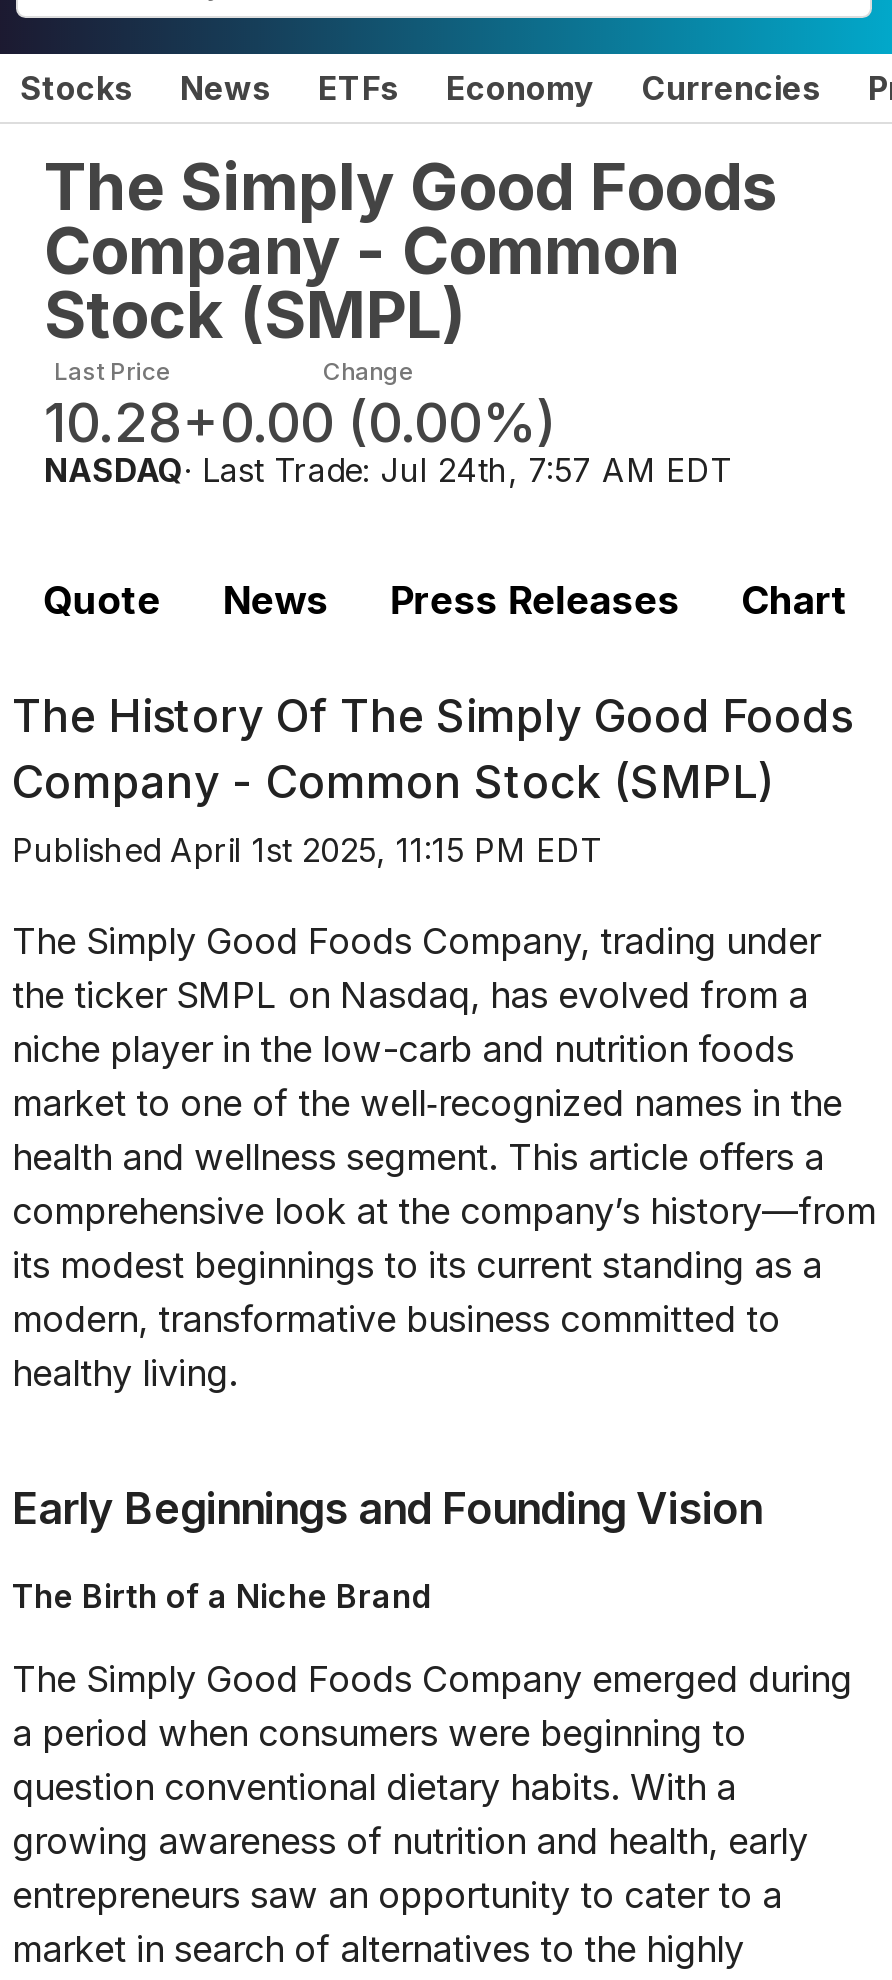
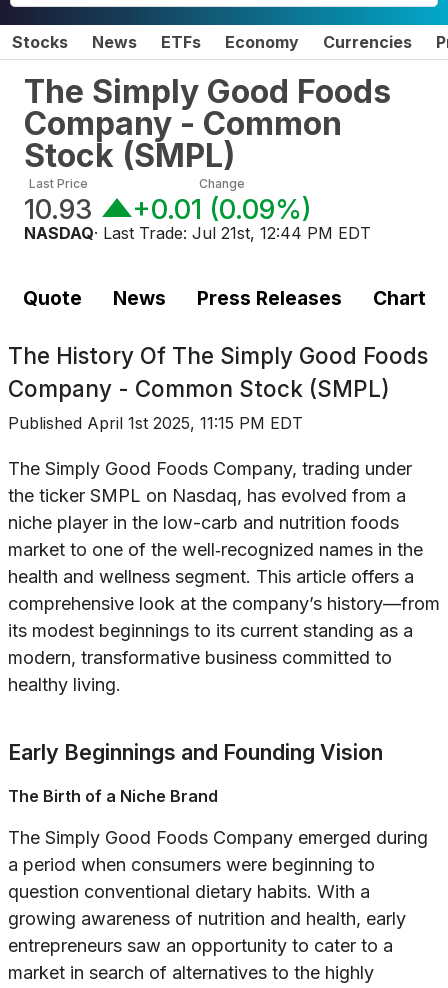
[44,389,182,455] 10.28 -> [24,193,92,226] 10.93
[182,389,556,455] +0.00 (0.00%) -> [132,193,312,226] +0.01 (0.09%)
[44,449,732,489] NASDAQ · Last Trade: Jul 24th, 7:57 AM EDT -> [24,223,371,243] NASDAQ · Last Trade: Jul 21st, 12:44 PM EDT

